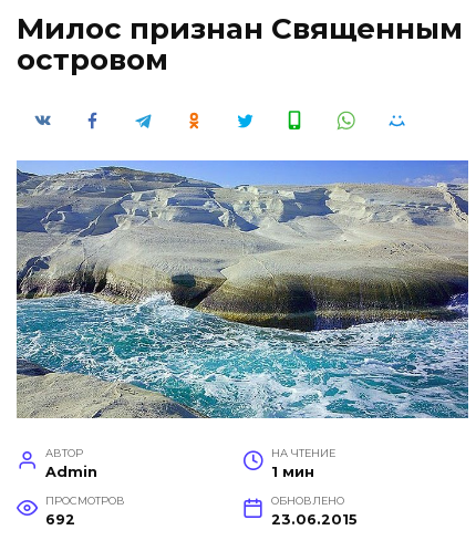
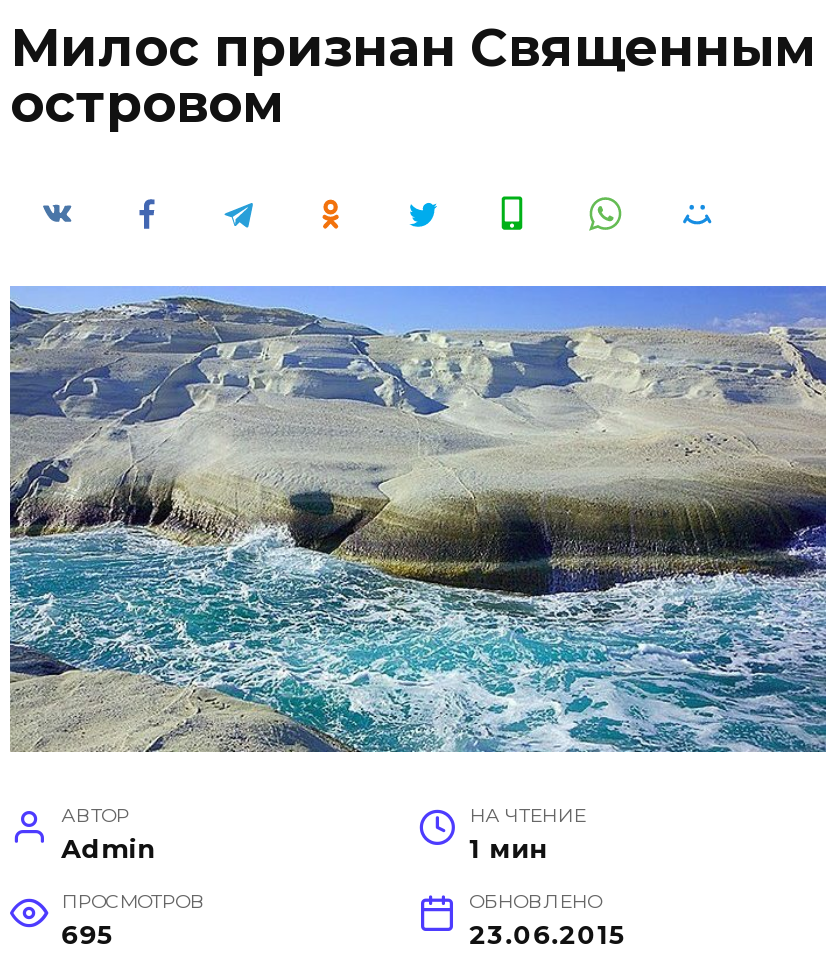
[45,512,75,528] 692 -> [61,921,113,951] 695

